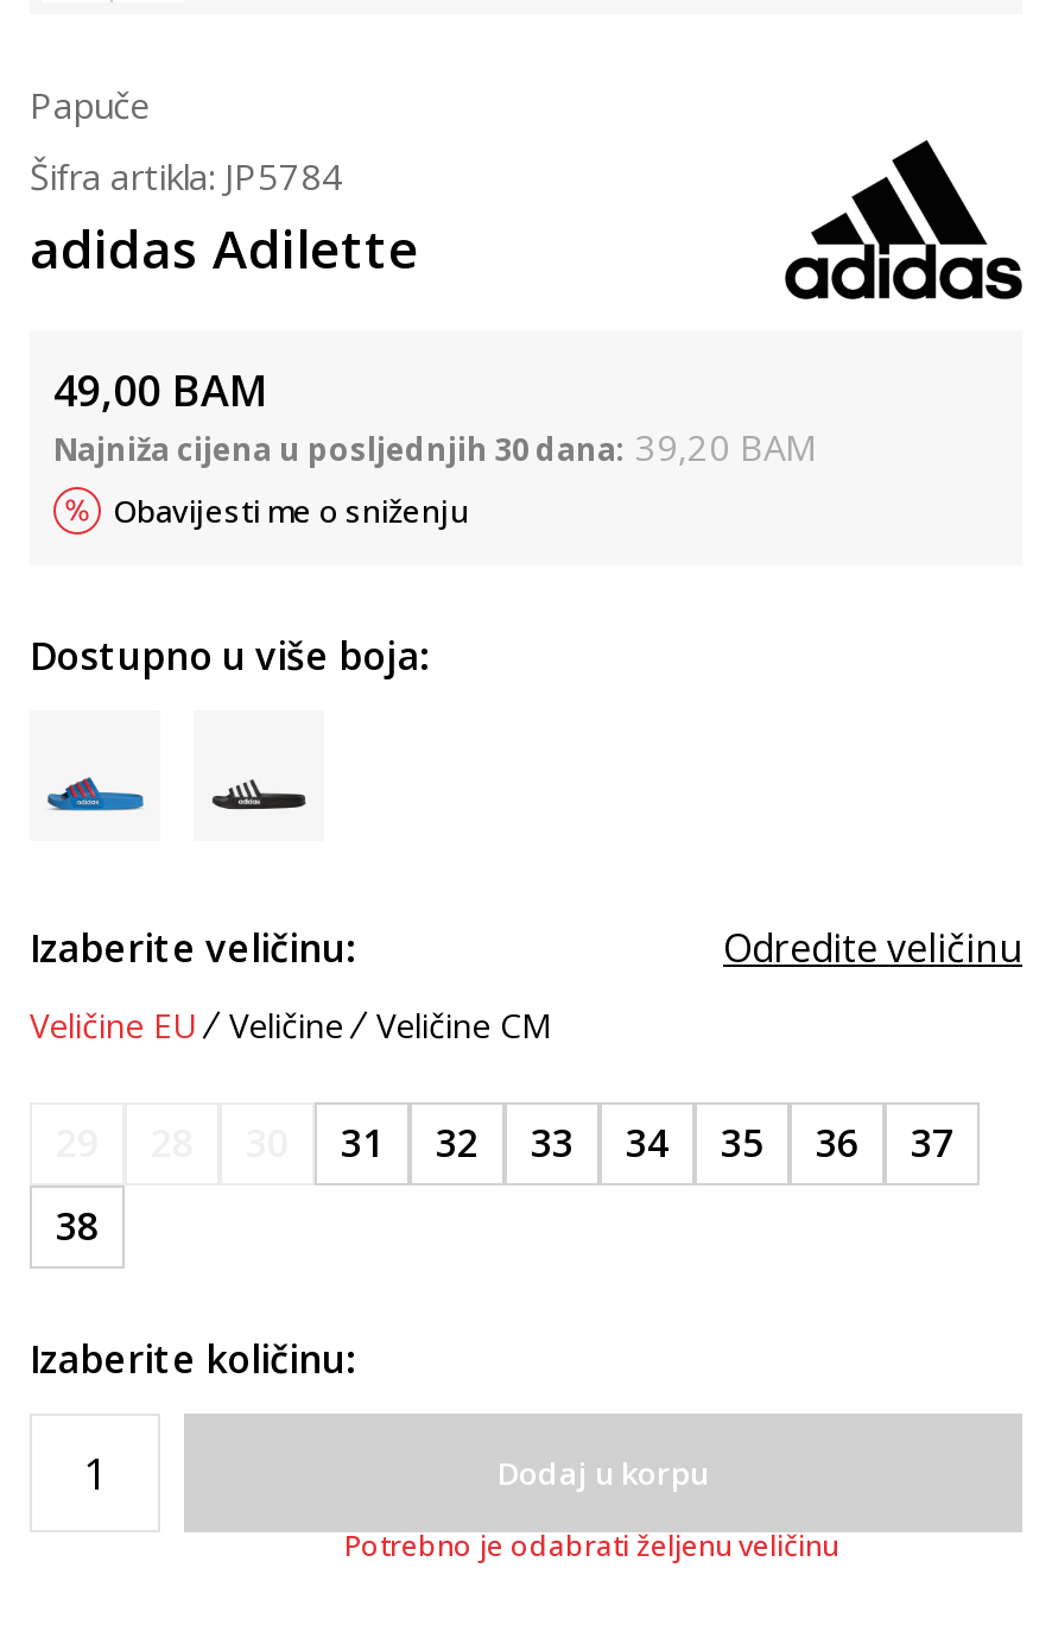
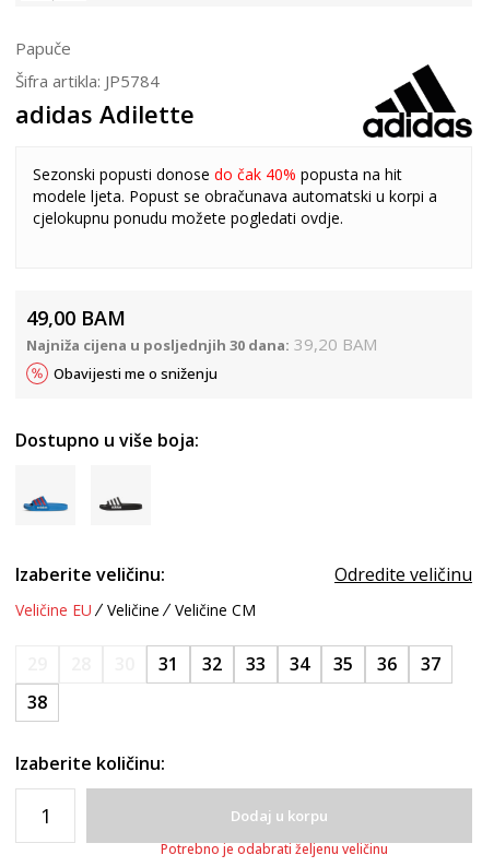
none -> [33,163,437,228] Sezonski popusti donose do čak 40% popusta na hit | modele ljeta. Popust se obračunava automatski u korpi a | cjelokupnu ponudu možete pogledati ovdje.

